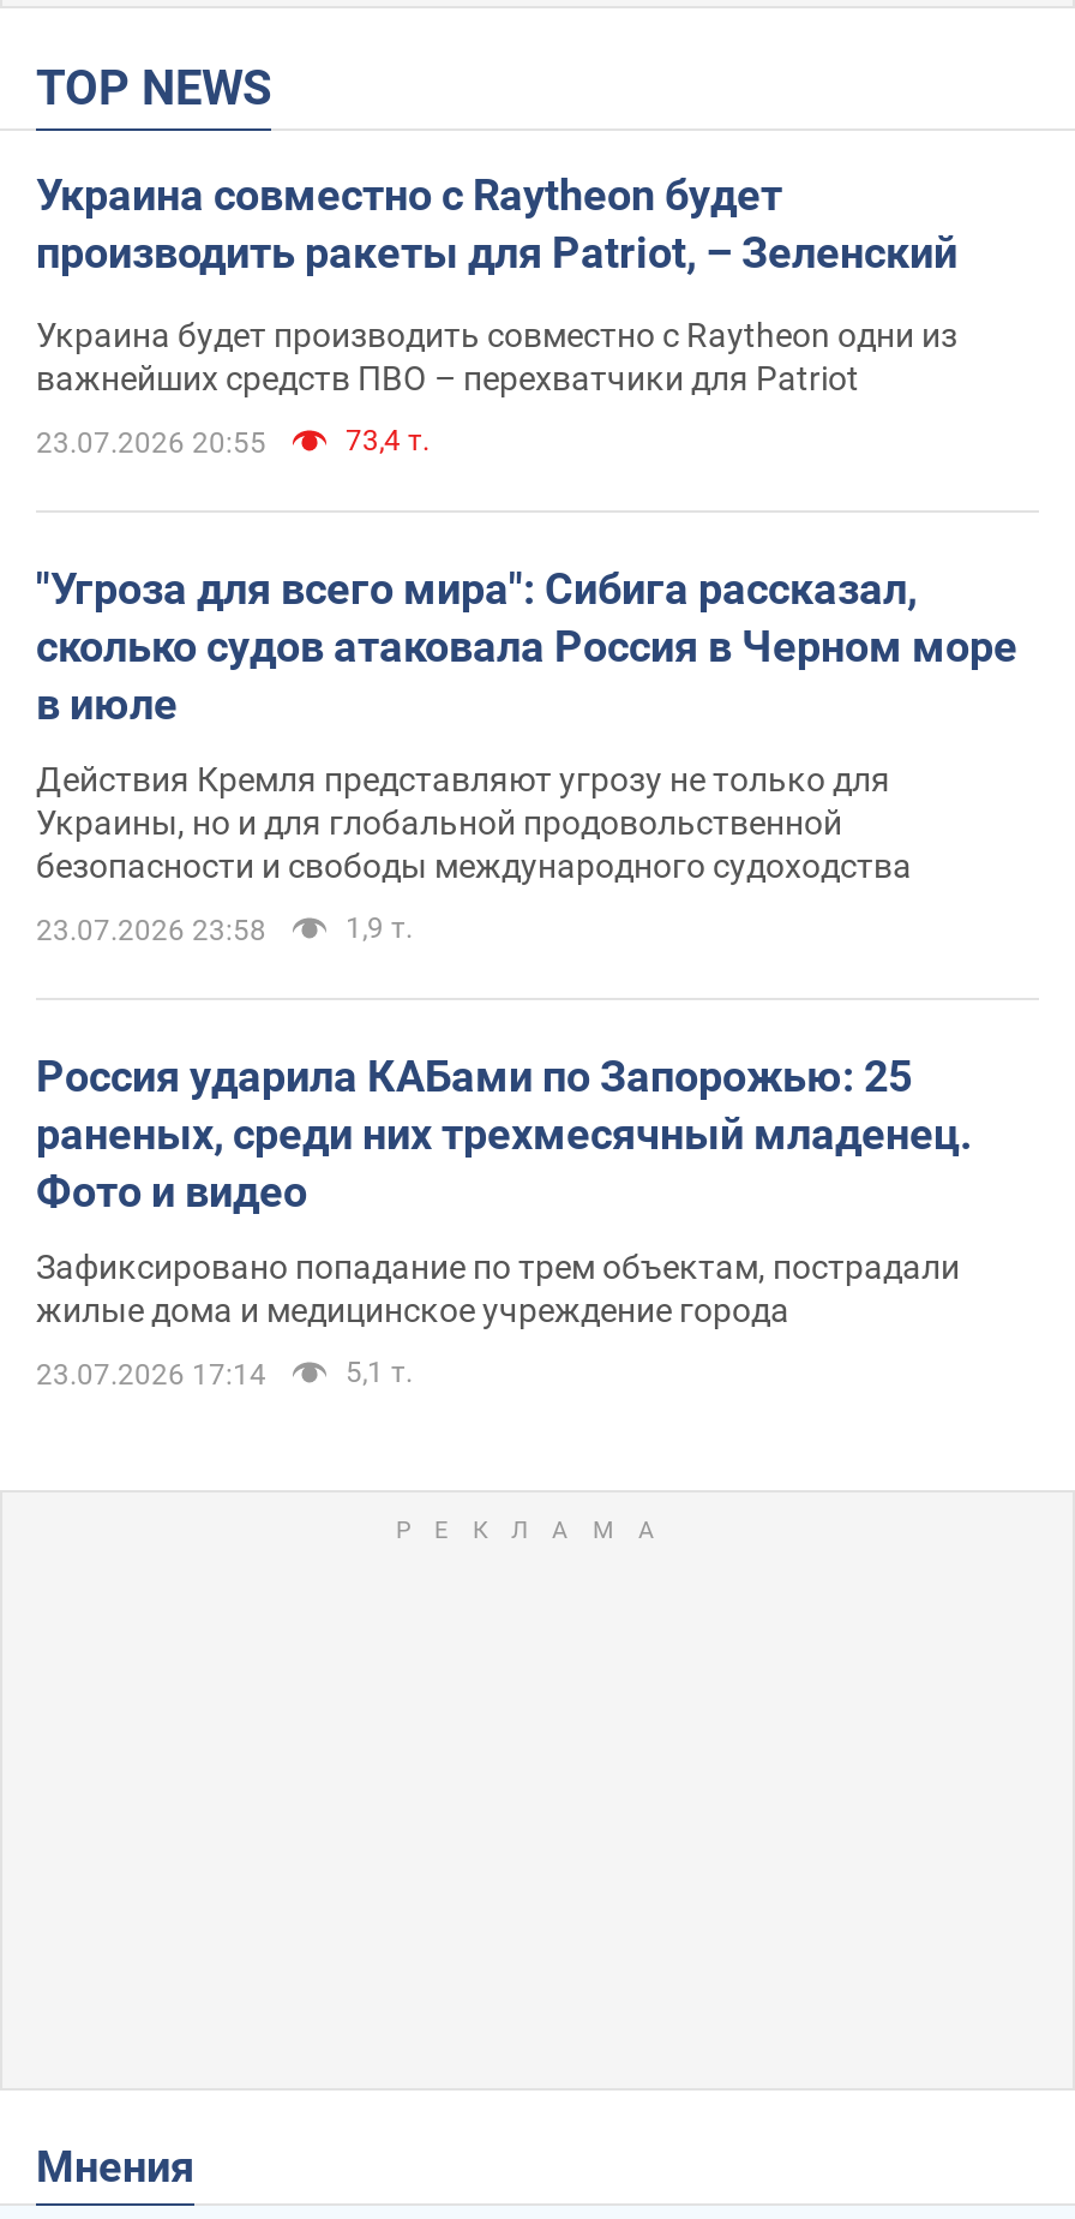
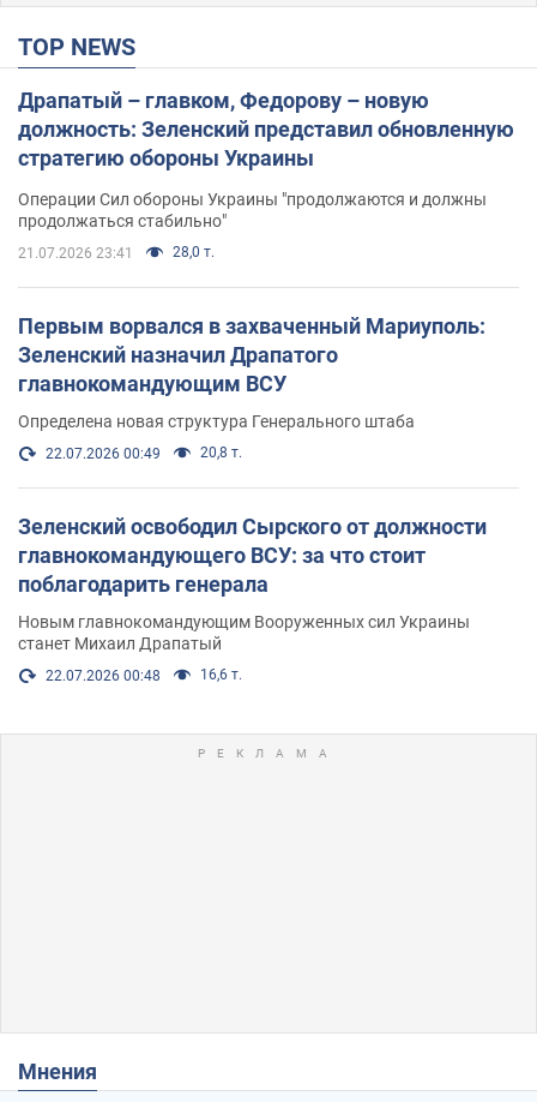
[36,169,957,277] Украина совместно с Raytheon будет | производить ракеты для Patriot, – Зеленский -> [18,87,514,170] Драпатый – главком, Федорову – новую | должность: Зеленский представил обновленную | стратегию обороны Украины
[36,315,957,397] Украина будет производить совместно с Raytheon одни из | важнейших средств ПВО – перехватчики для Patriot -> [18,189,487,230] Операции Сил обороны Украины "продолжаются и должны | продолжаться стабильно"
[36,423,430,459] 23.07.2026 20:55 | 73,4 т. -> [18,243,215,261] 21.07.2026 23:41 | 28,0 т.
[36,562,1017,728] "Угроза для всего мира": Сибига рассказал, | сколько судов атаковала Россия в Черном море | в июле -> [18,313,485,396] Первым ворвался в захваченный Мариуполь: | Зеленский назначил Драпатого | главнокомандующим ВСУ
[36,759,912,884] Действия Кремля представляют угрозу не только для | Украины, но и для глобальной продовольственной | безопасности и свободы международного судоходства -> [18,411,415,431] Определена новая структура Генерального штаба
[36,911,413,947] 23.07.2026 23:58 | 1,9 т. -> [46,444,242,462] 22.07.2026 00:49 | 20,8 т.
[36,1050,972,1216] Россия ударила КАБами по Запорожью: 25 | раненых, среди них трехмесячный младенец. | Фото и видео -> [18,513,487,596] Зеленский освободил Сырского от должности | главнокомандующего ВСУ: за что стоит | поблагодарить генерала
[36,1247,960,1329] Зафиксировано попадание по трем объектам, пострадали | жилые дома и медицинское учреждение города -> [18,612,470,653] Новым главнокомандующим Вооруженных сил Украины | станет Михаил Драпатый
[36,1355,413,1391] 23.07.2026 17:14 | 5,1 т. -> [46,666,242,684] 22.07.2026 00:48 | 16,6 т.

